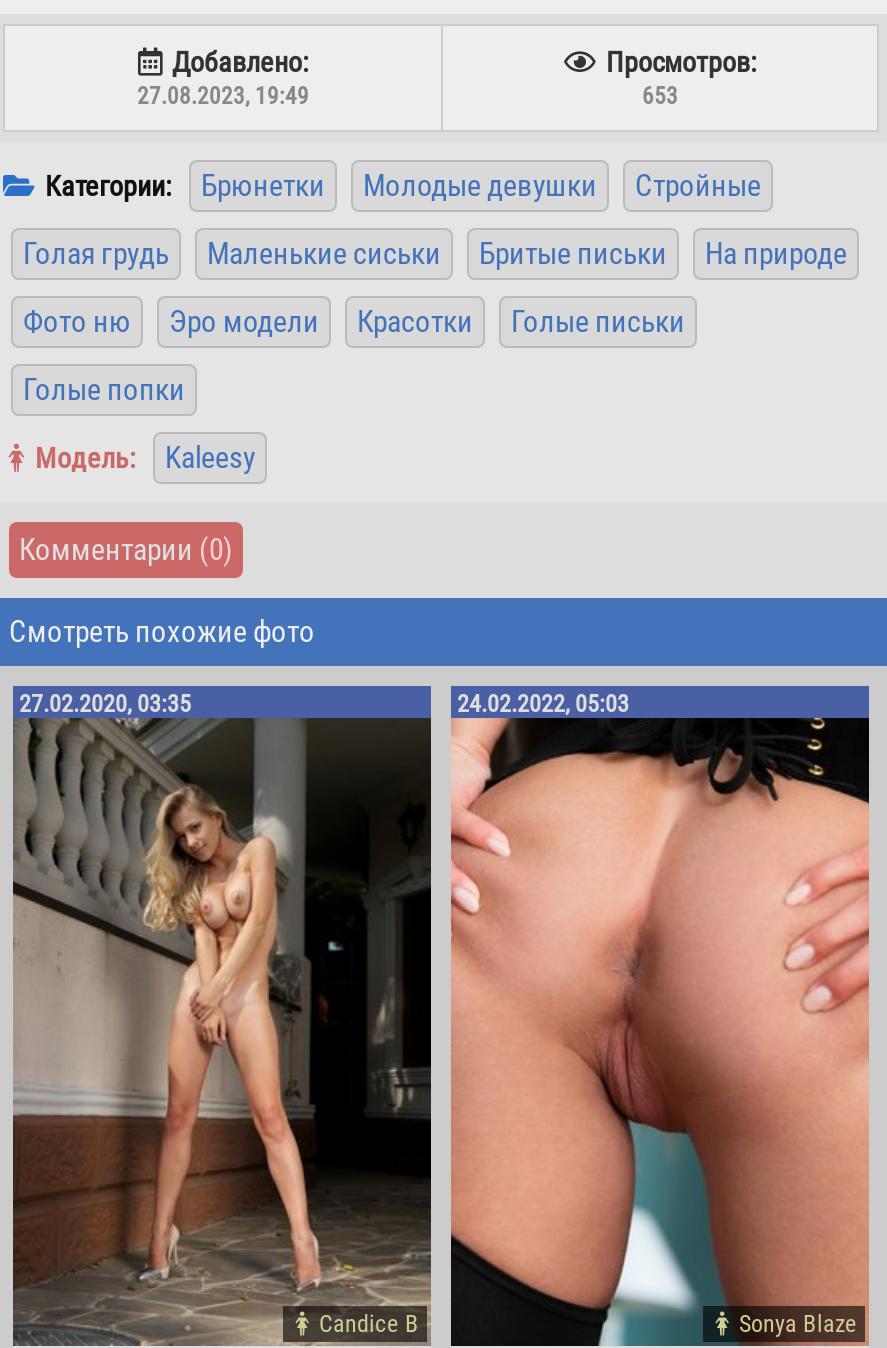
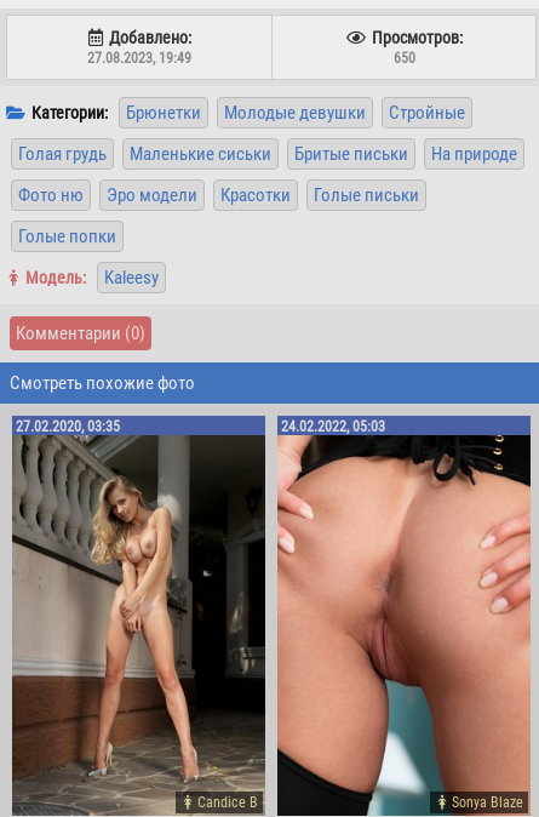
[642,82,678,110] 653 -> [393,50,415,67] 650

